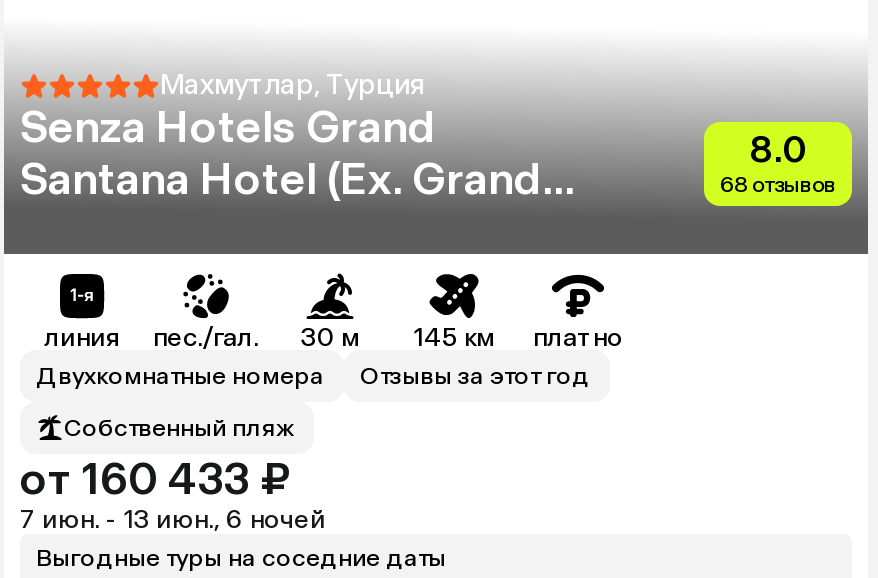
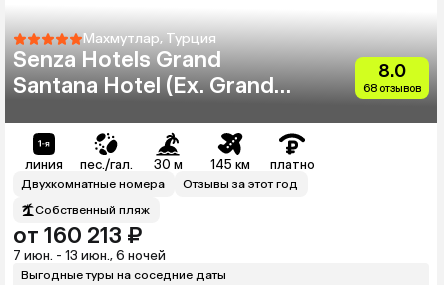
[20,452,290,506] от 160 433 ₽ -> [13,222,142,249] от 160 213 ₽

